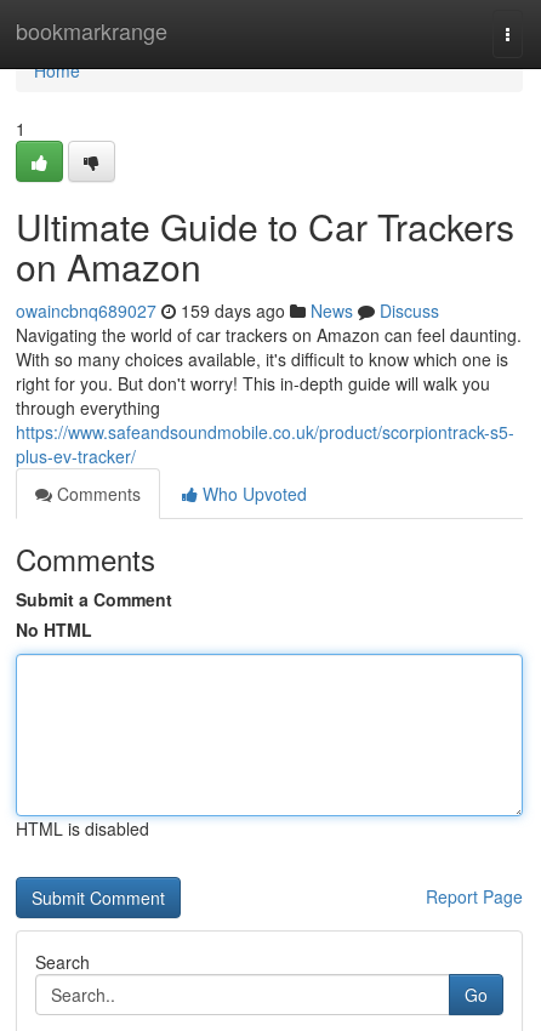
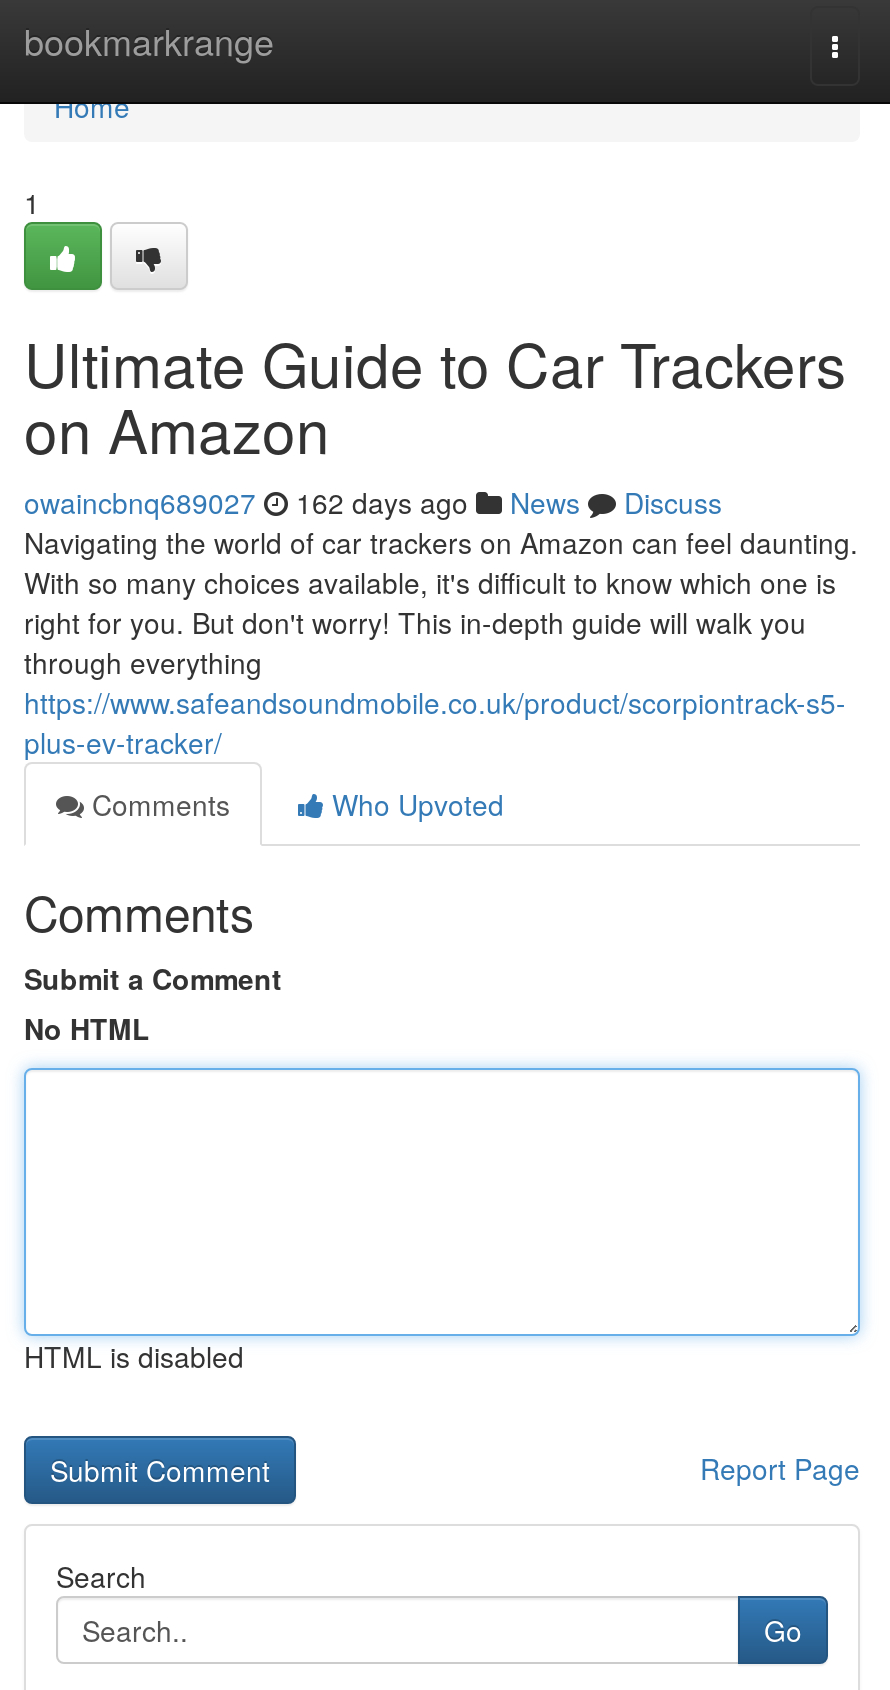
[16,298,439,323] owaincbnq689027 159 days ago News Discuss -> [24,482,722,522] owaincbnq689027 162 days ago News Discuss

